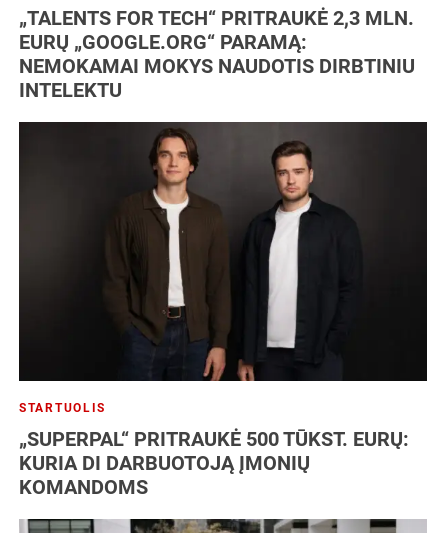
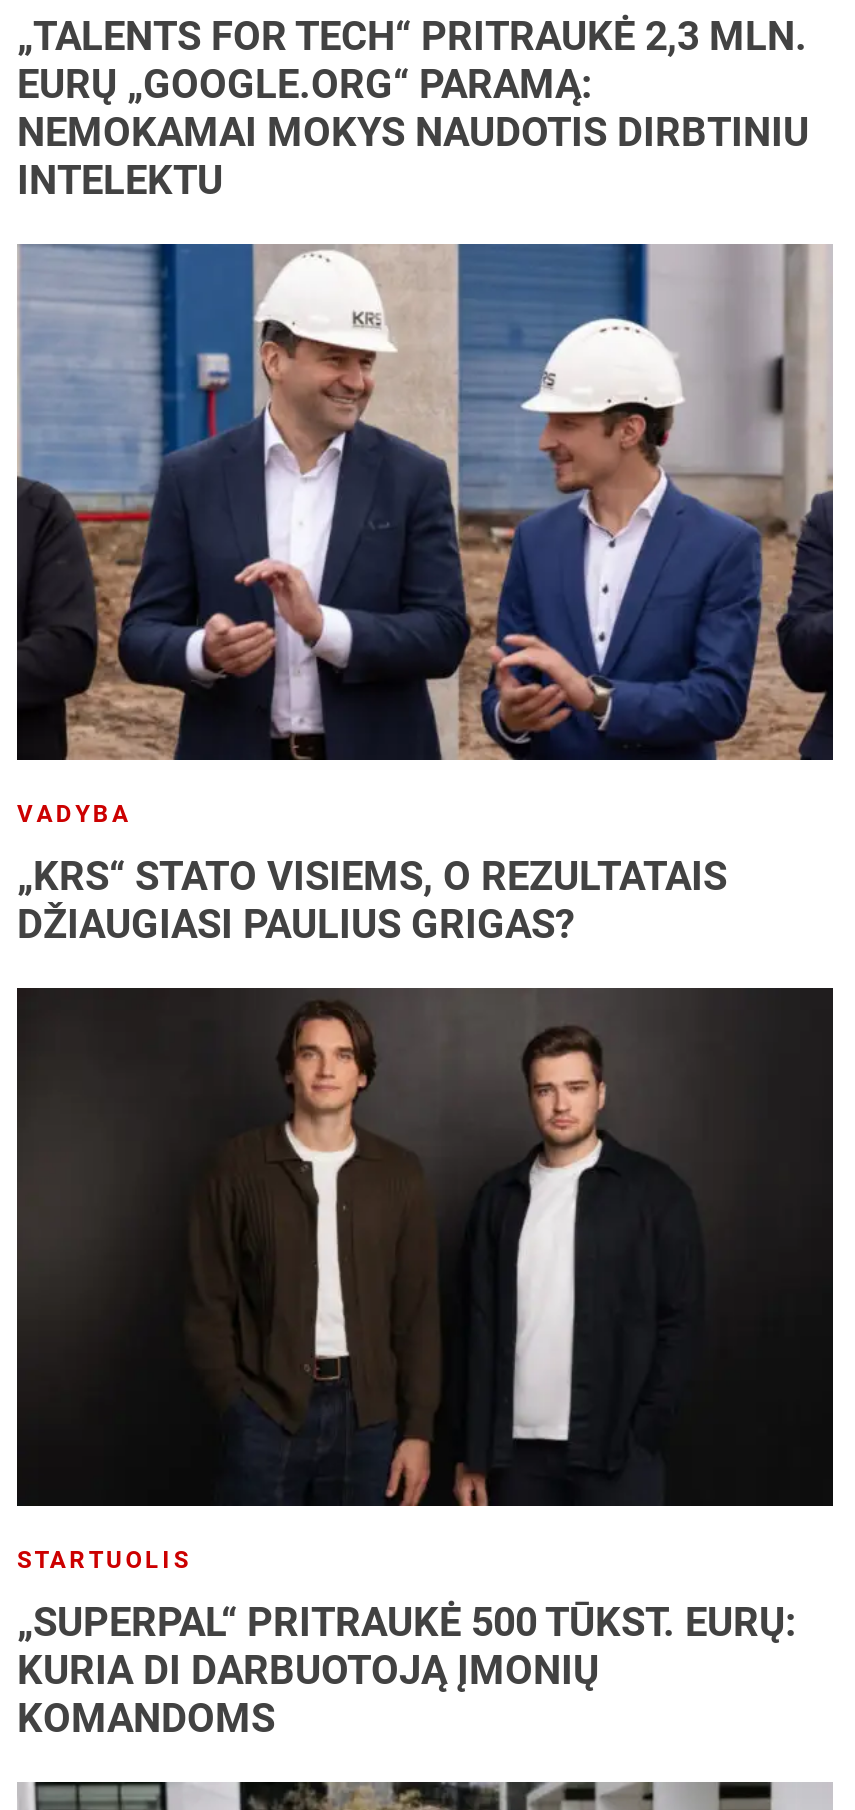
none -> [17,241,833,949] [image] | VADYBA | „KRS“ STATO VISIEMS, O REZULTATAIS | DŽIAUGIASI PAULIUS GRIGAS?

